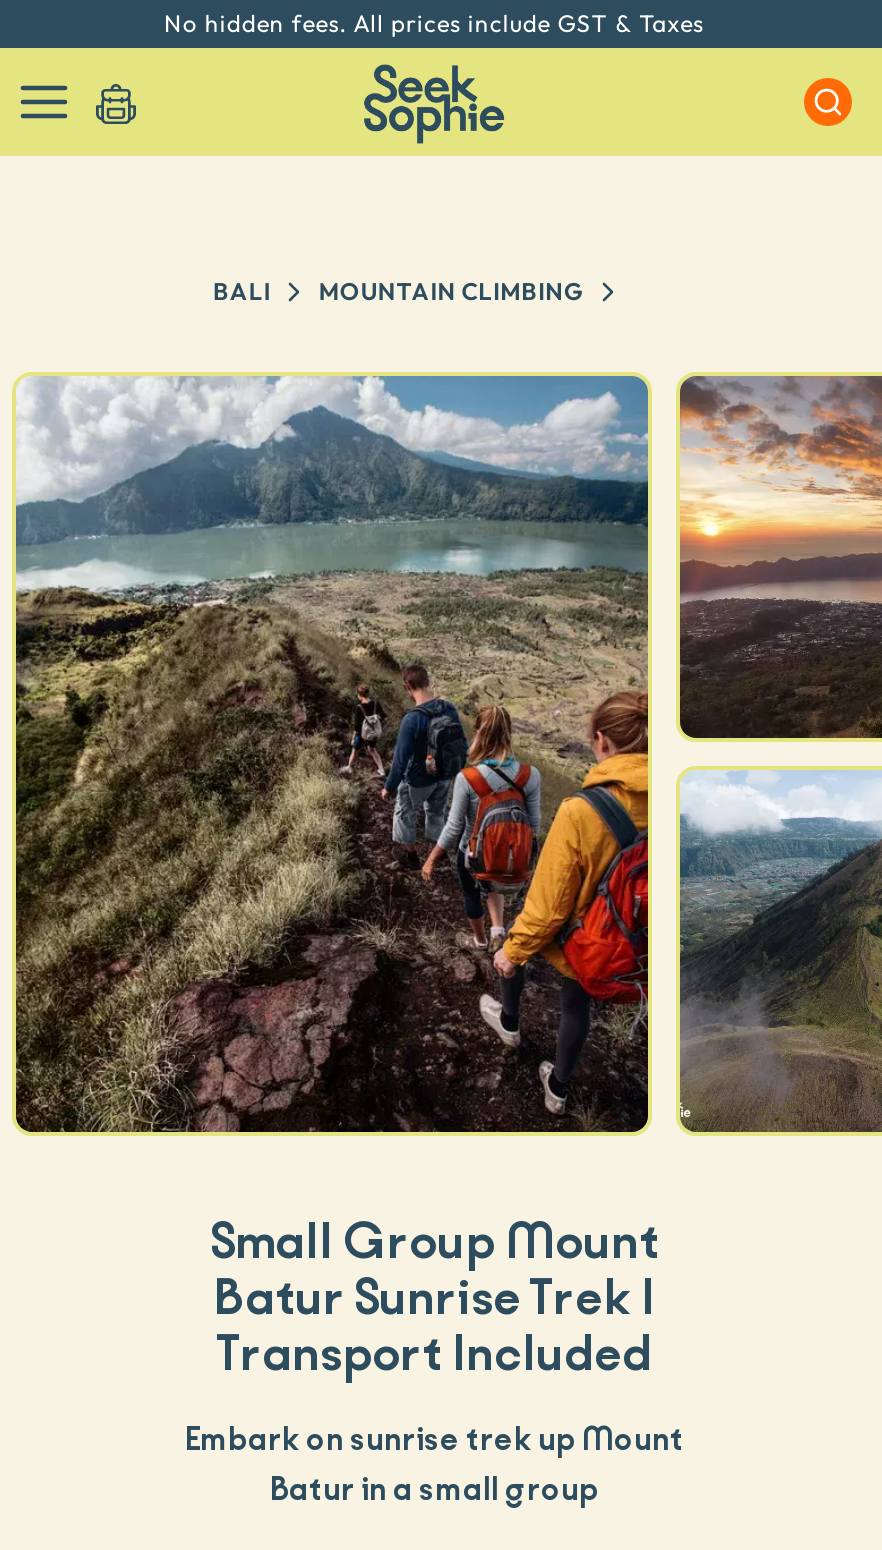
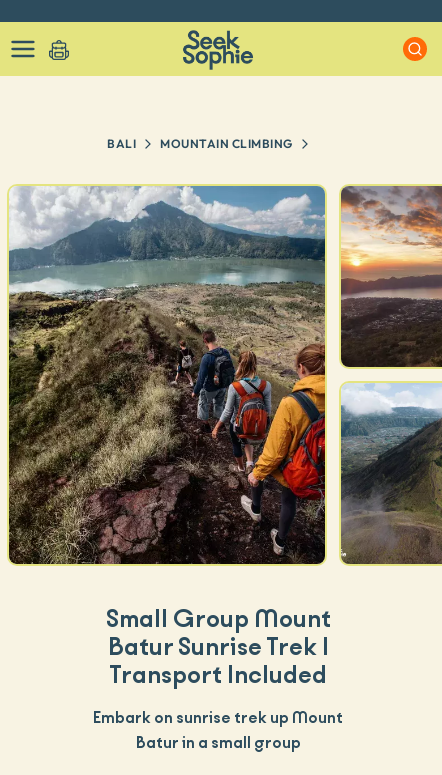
[164,8,704,38] No hidden fees. All prices include GST & Taxes -> none

